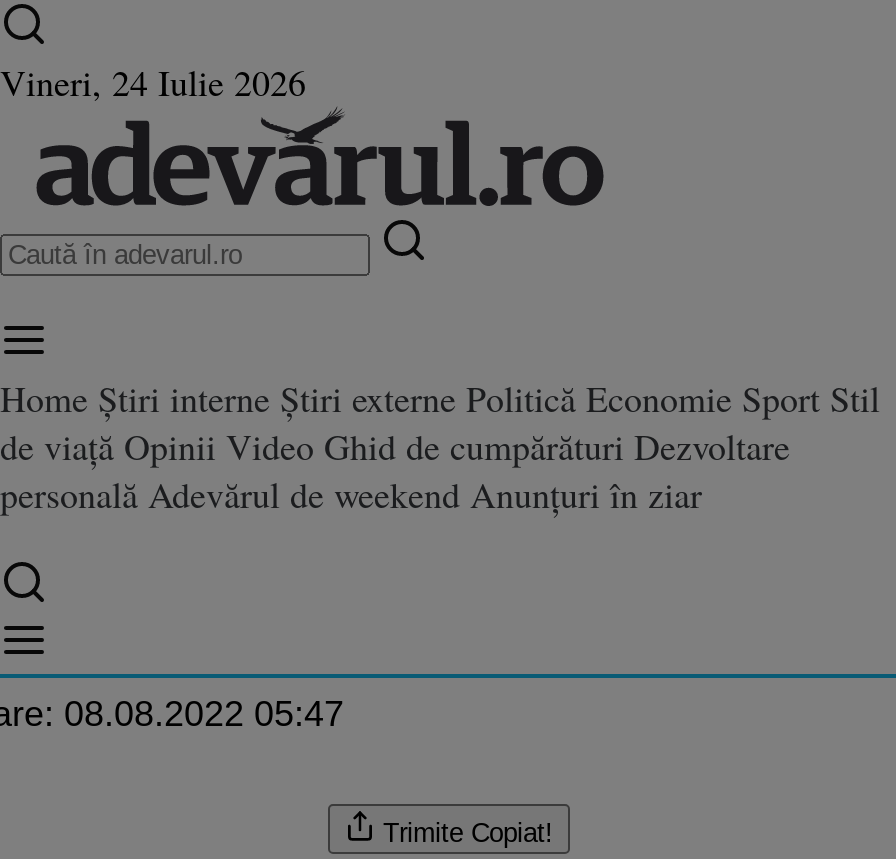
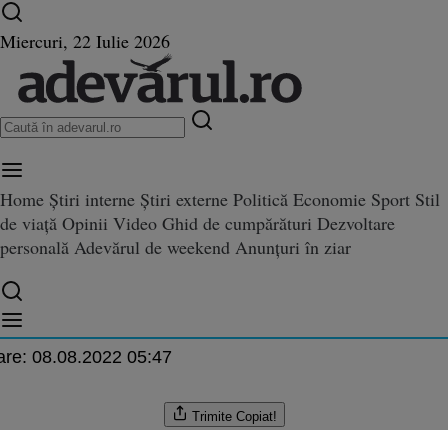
[0,58,306,106] Vineri, 24 Iulie 2026 -> [0,29,170,53] Miercuri, 22 Iulie 2026

